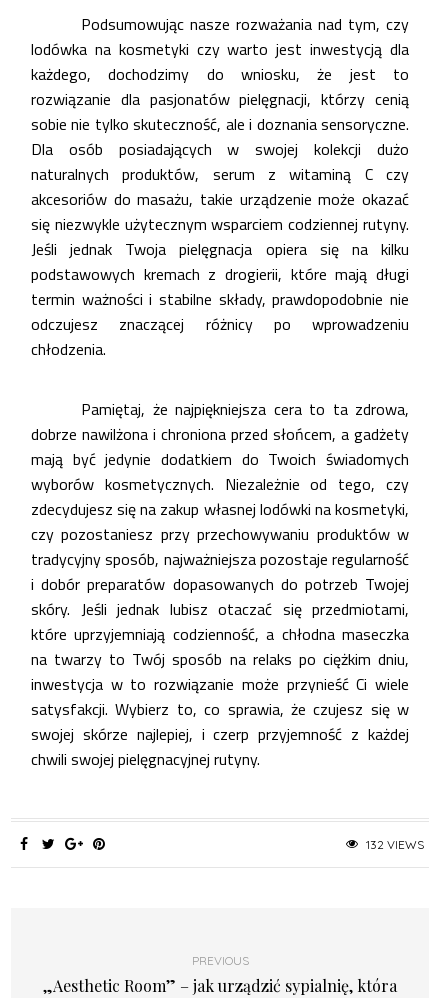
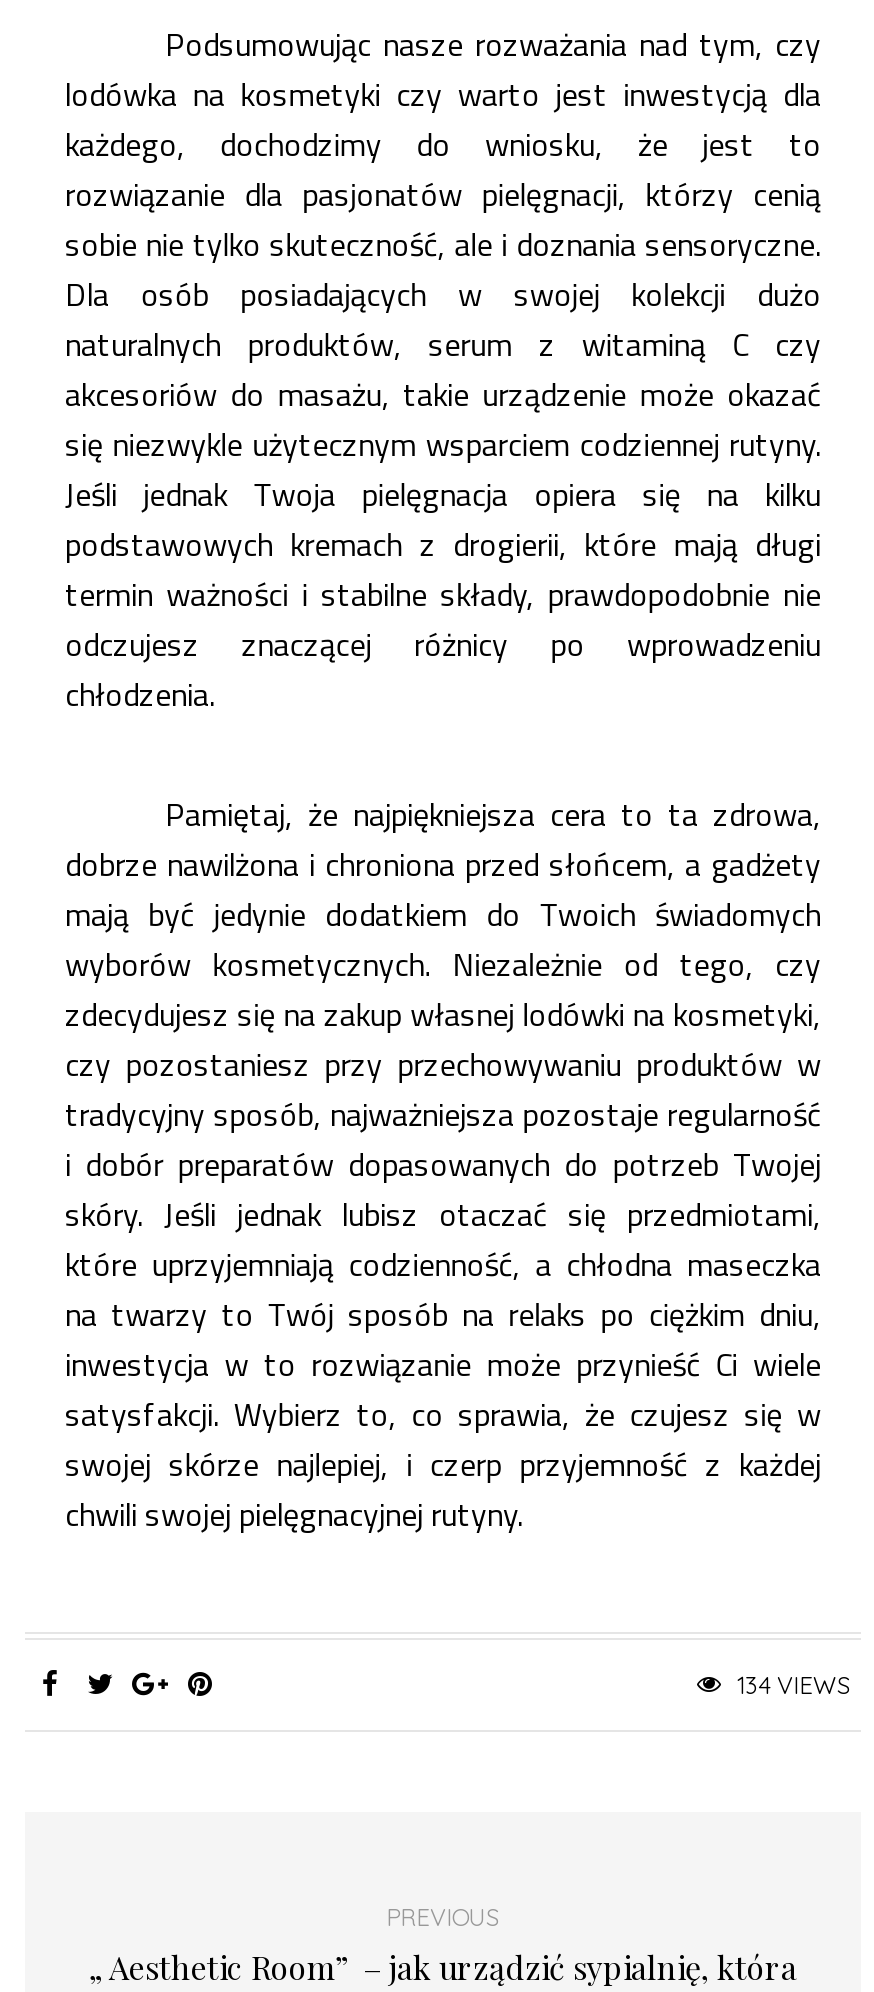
[363,837,424,852] 132 VIEWS -> [731,1670,851,1700] 134 VIEWS

